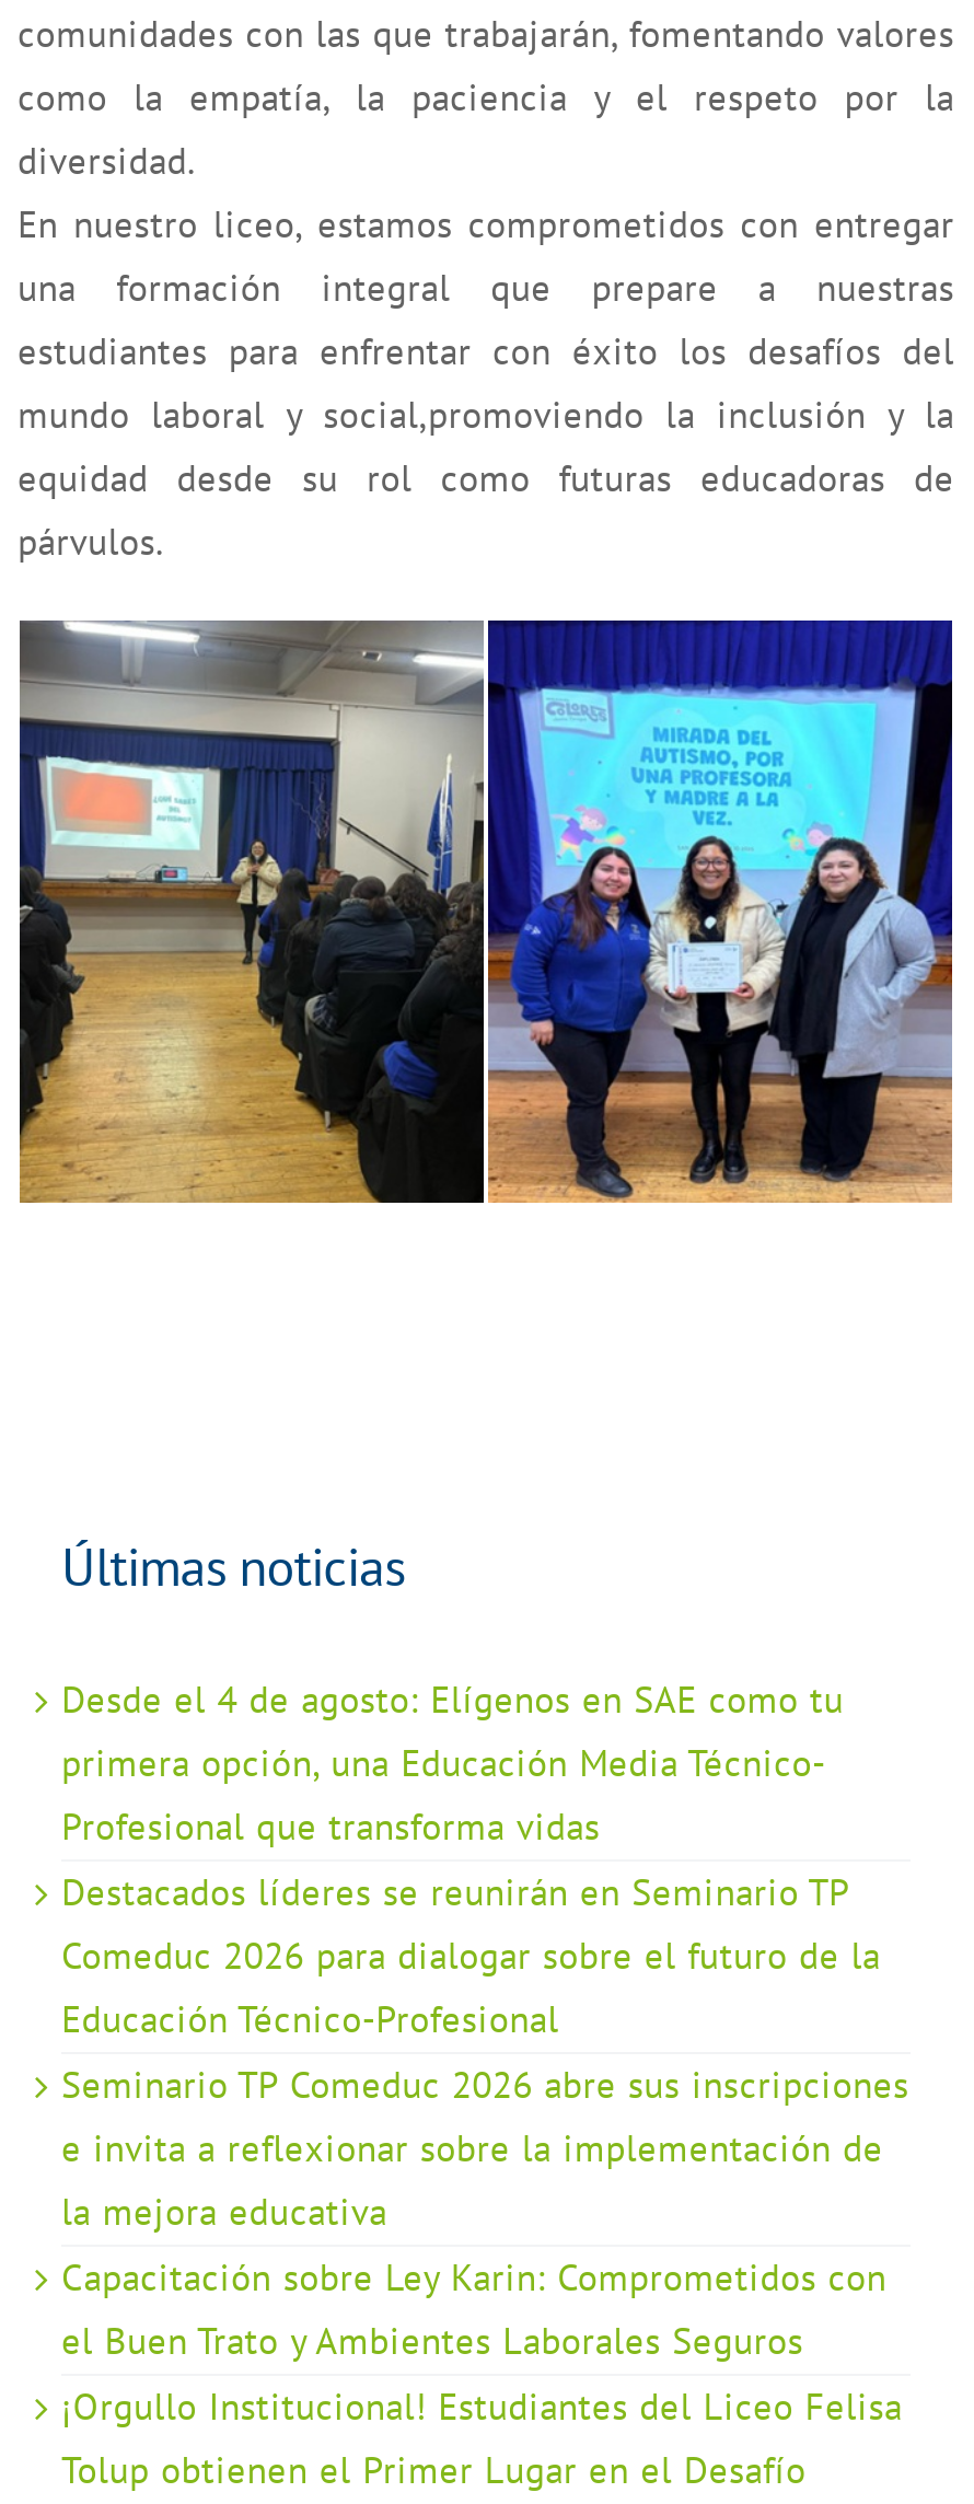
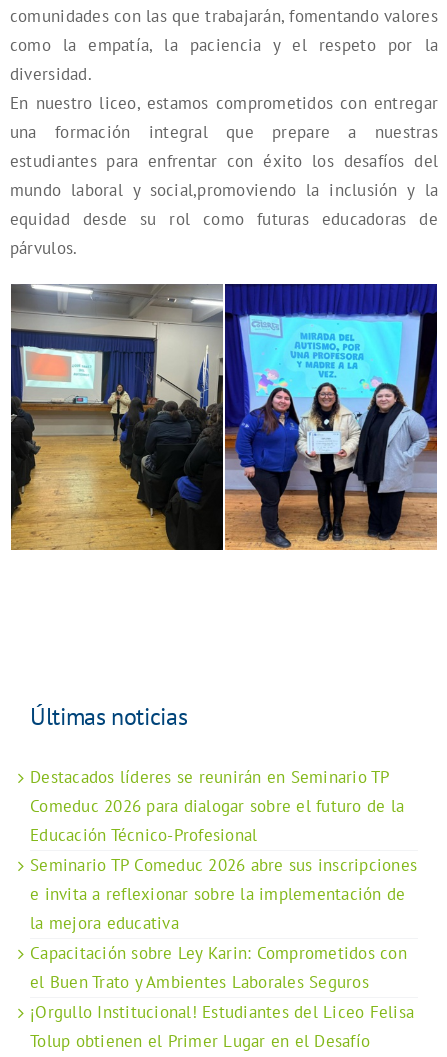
[61,1675,844,1850] Desde el 4 de agosto: Elígenos en SAE como tu | primera opción, una Educación Media Técnico- | Profesional que transforma vidas -> none

